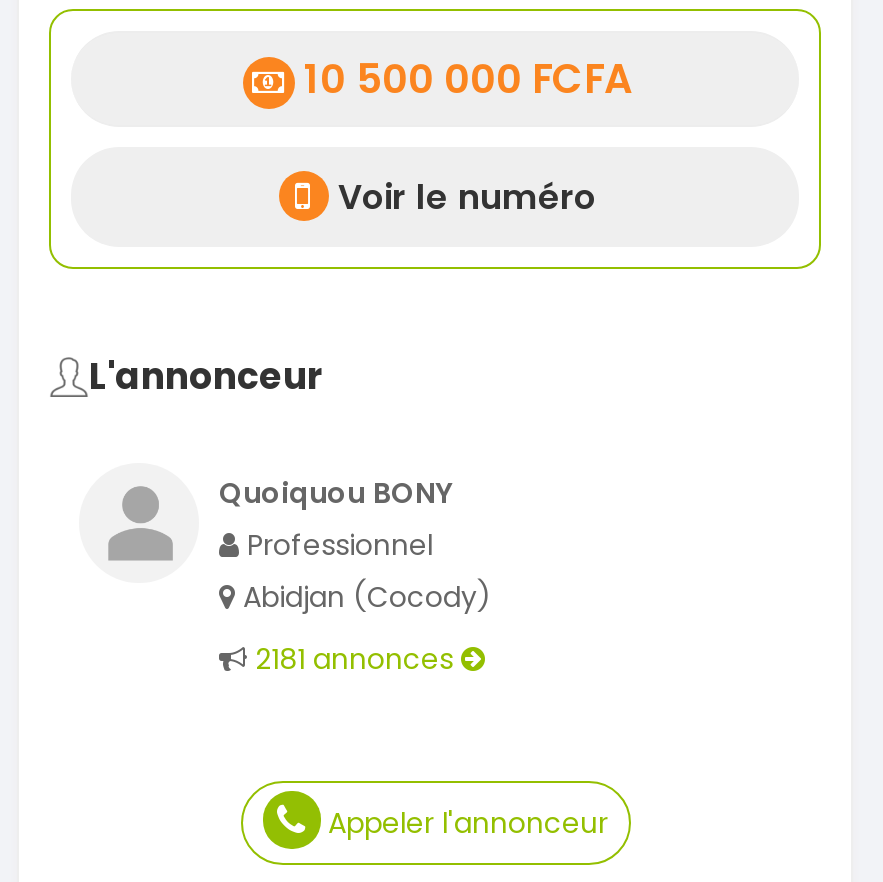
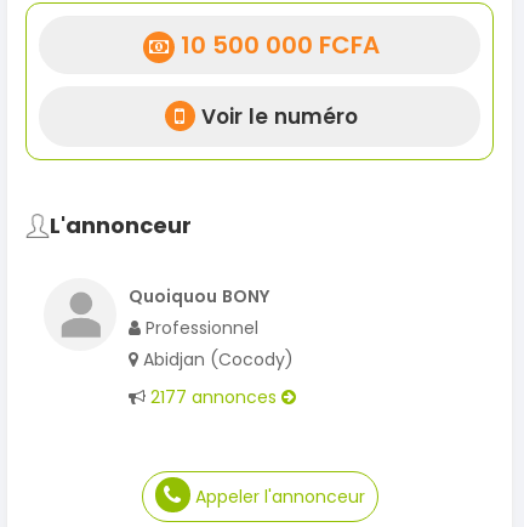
[255,638,461,678] 2181 annonces -> [150,384,281,409] 2177 annonces

